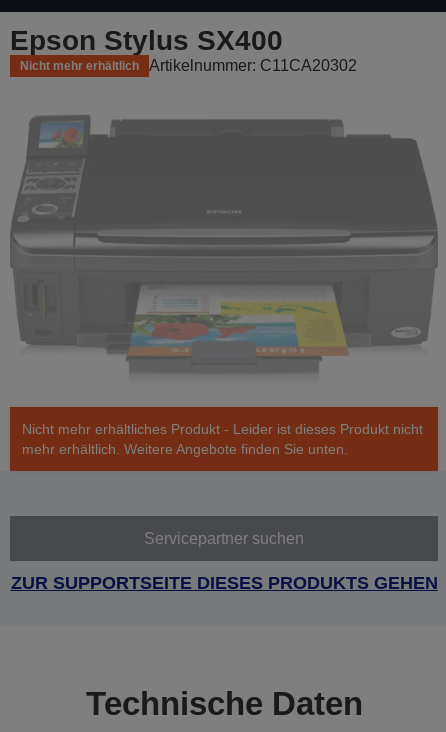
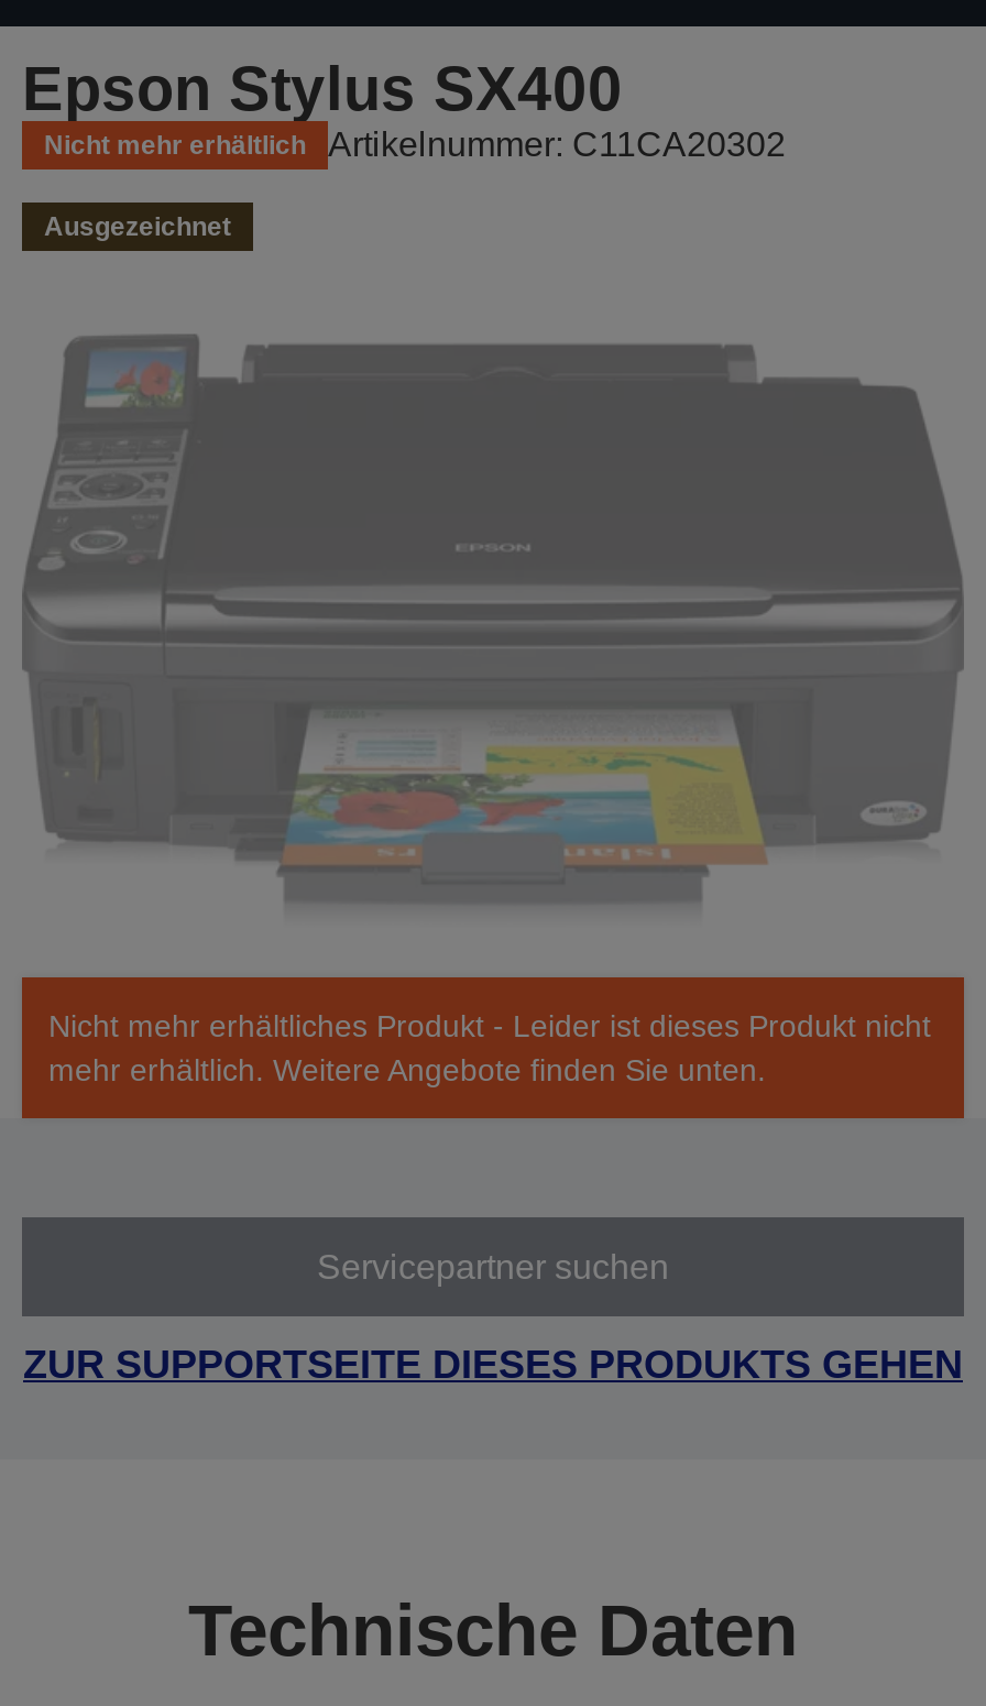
none -> [44,211,231,242] Ausgezeichnet

